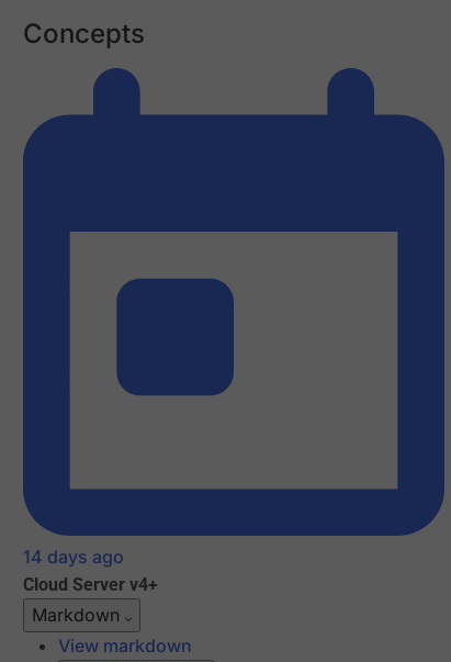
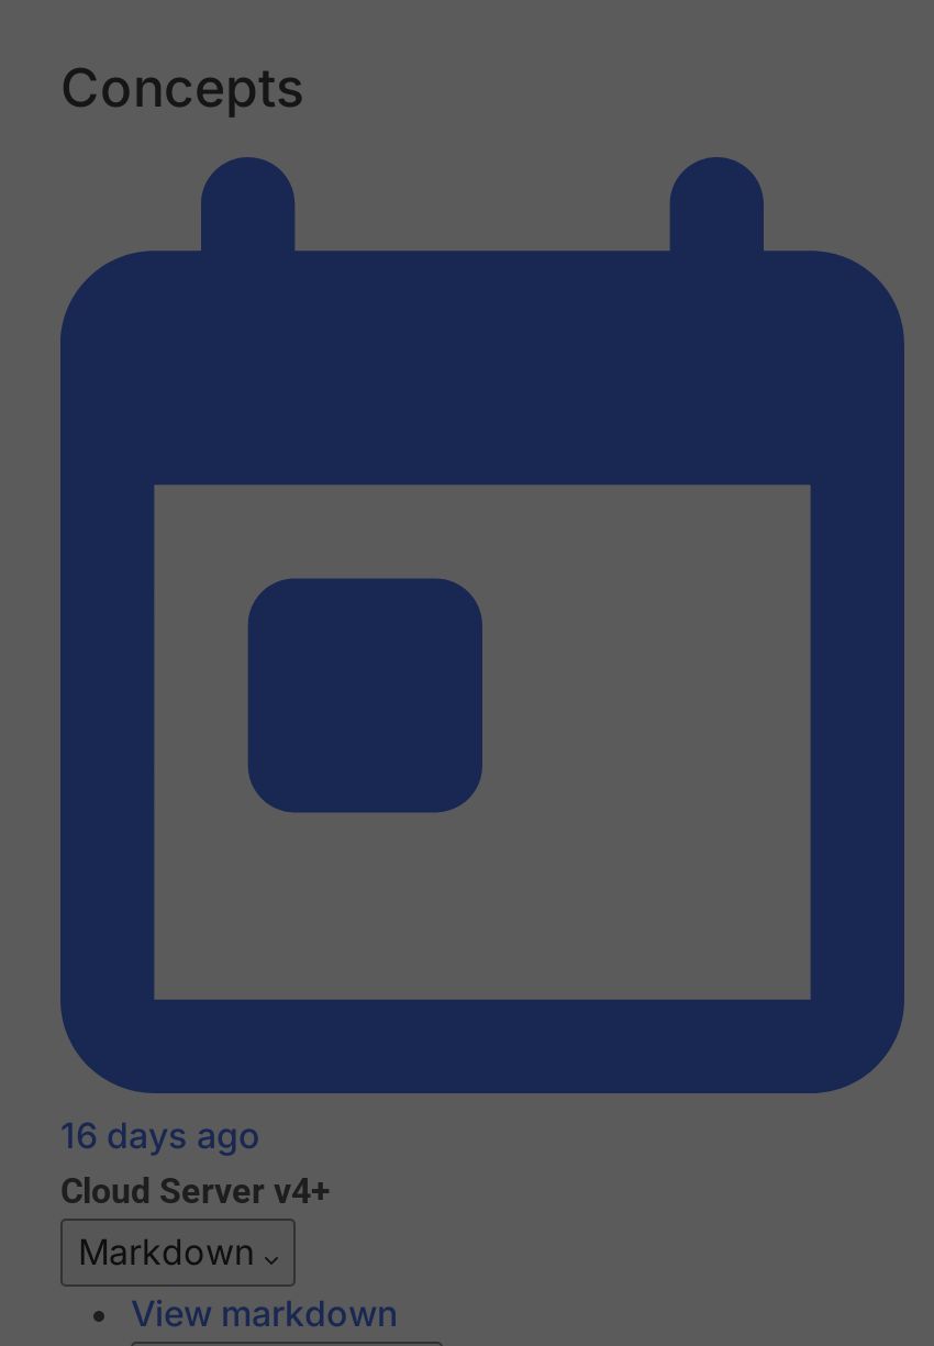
[23,546,124,568] 14 days ago -> [60,1114,260,1158] 16 days ago

